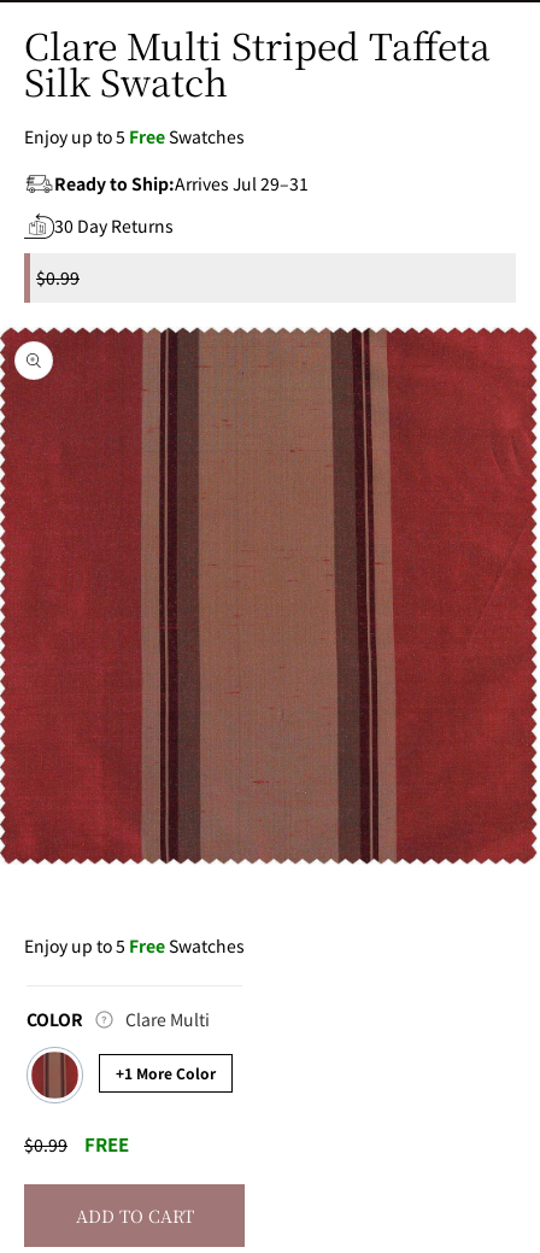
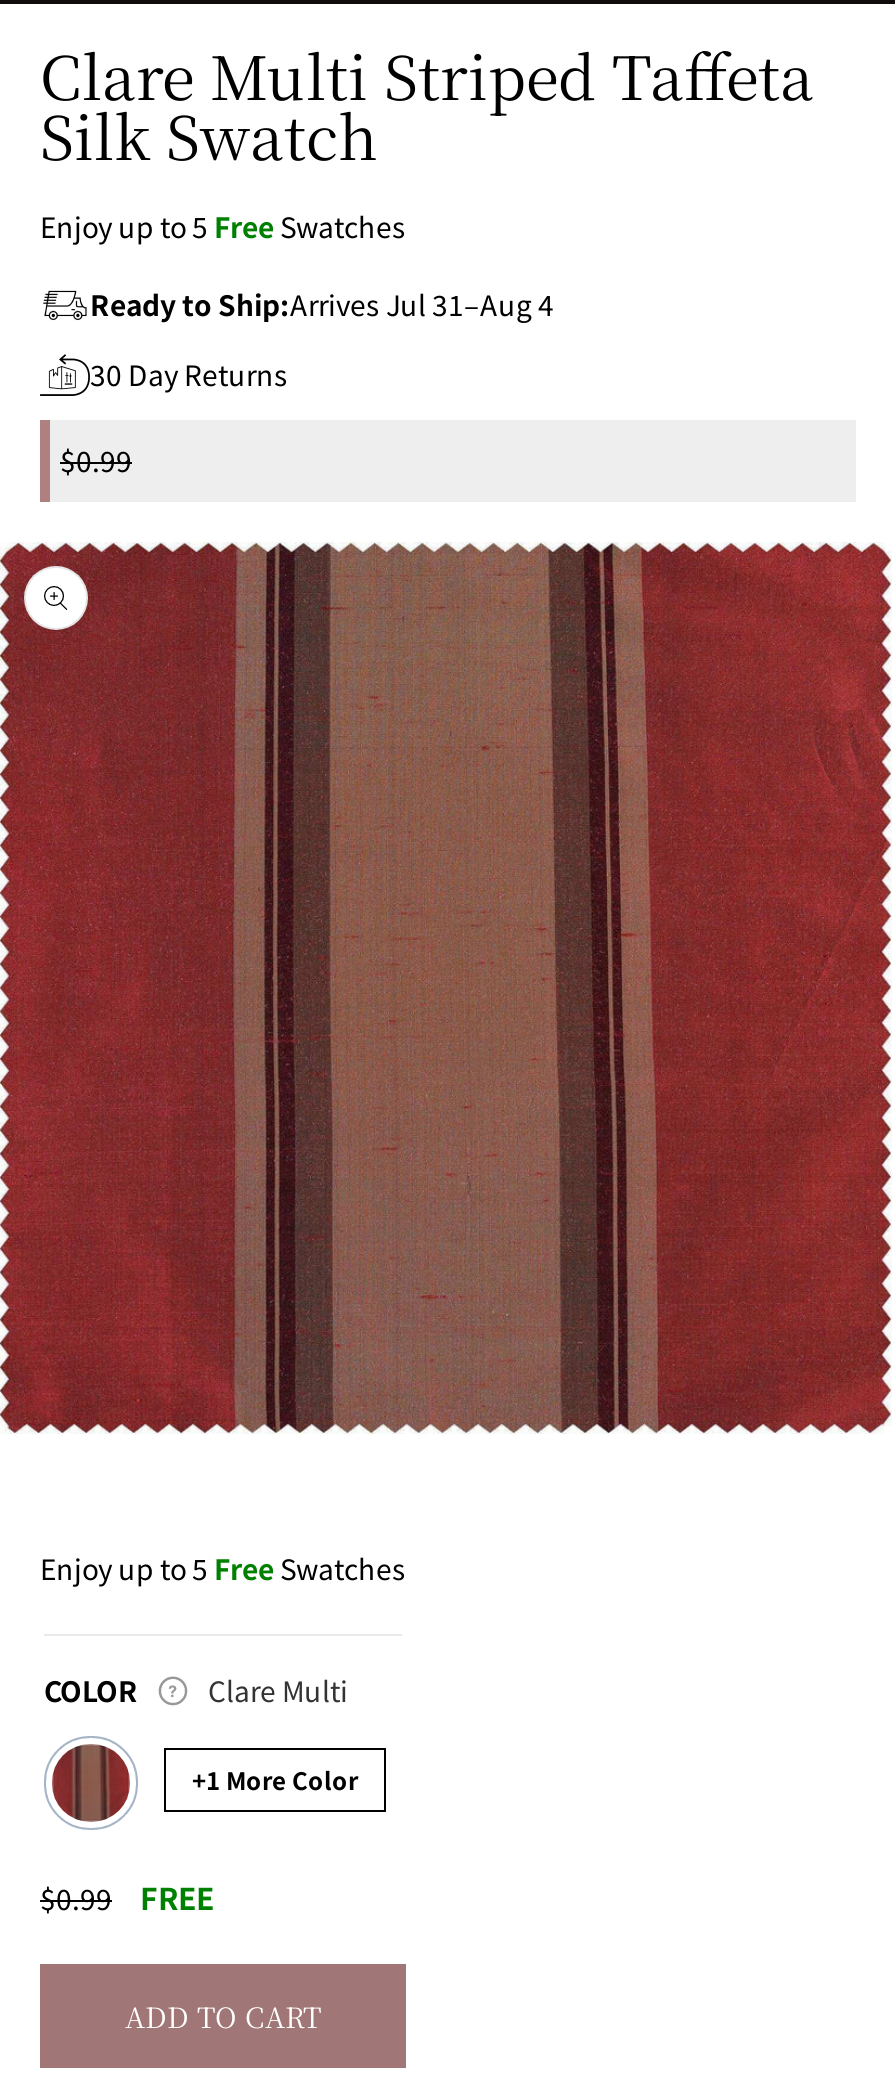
[54,171,309,195] Ready to Ship:Arrives Jul 29–31 -> [90,284,554,324] Ready to Ship:Arrives Jul 31–Aug 4

